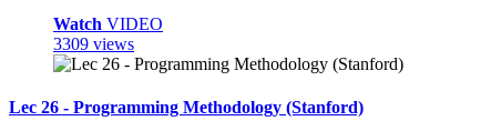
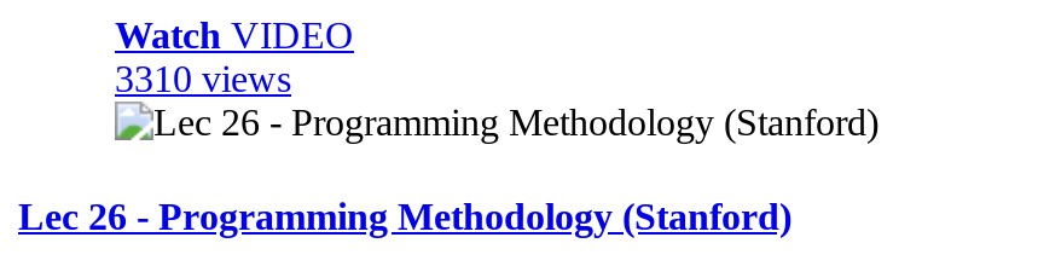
[53,34,134,53] 3309 views -> [115,57,291,98] 3310 views

